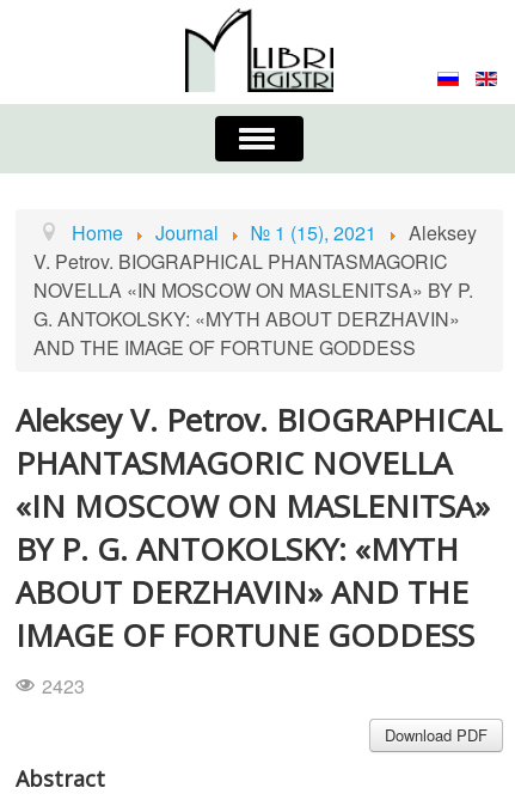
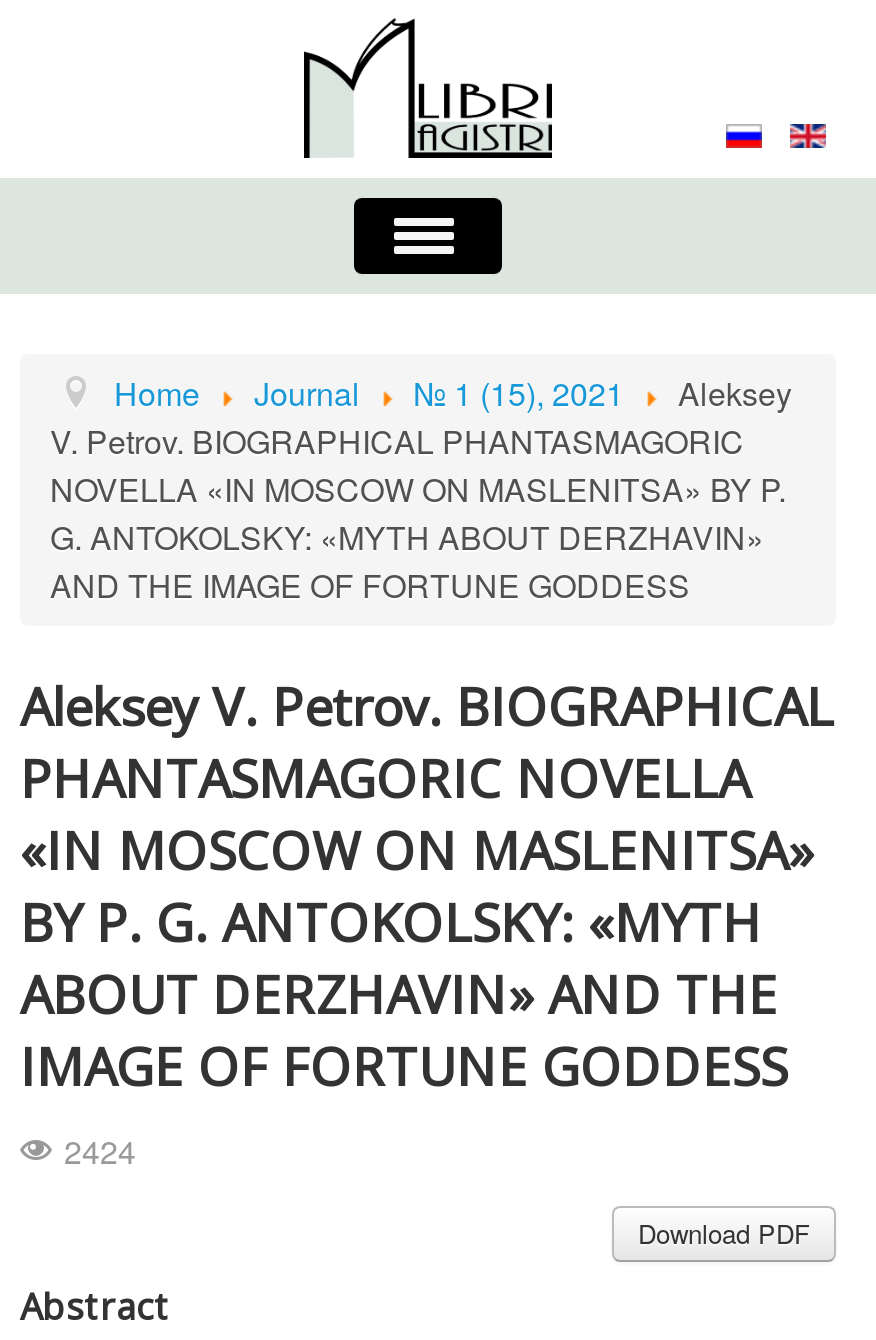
[42,672,85,700] 2423 -> [64,1128,136,1174] 2424

